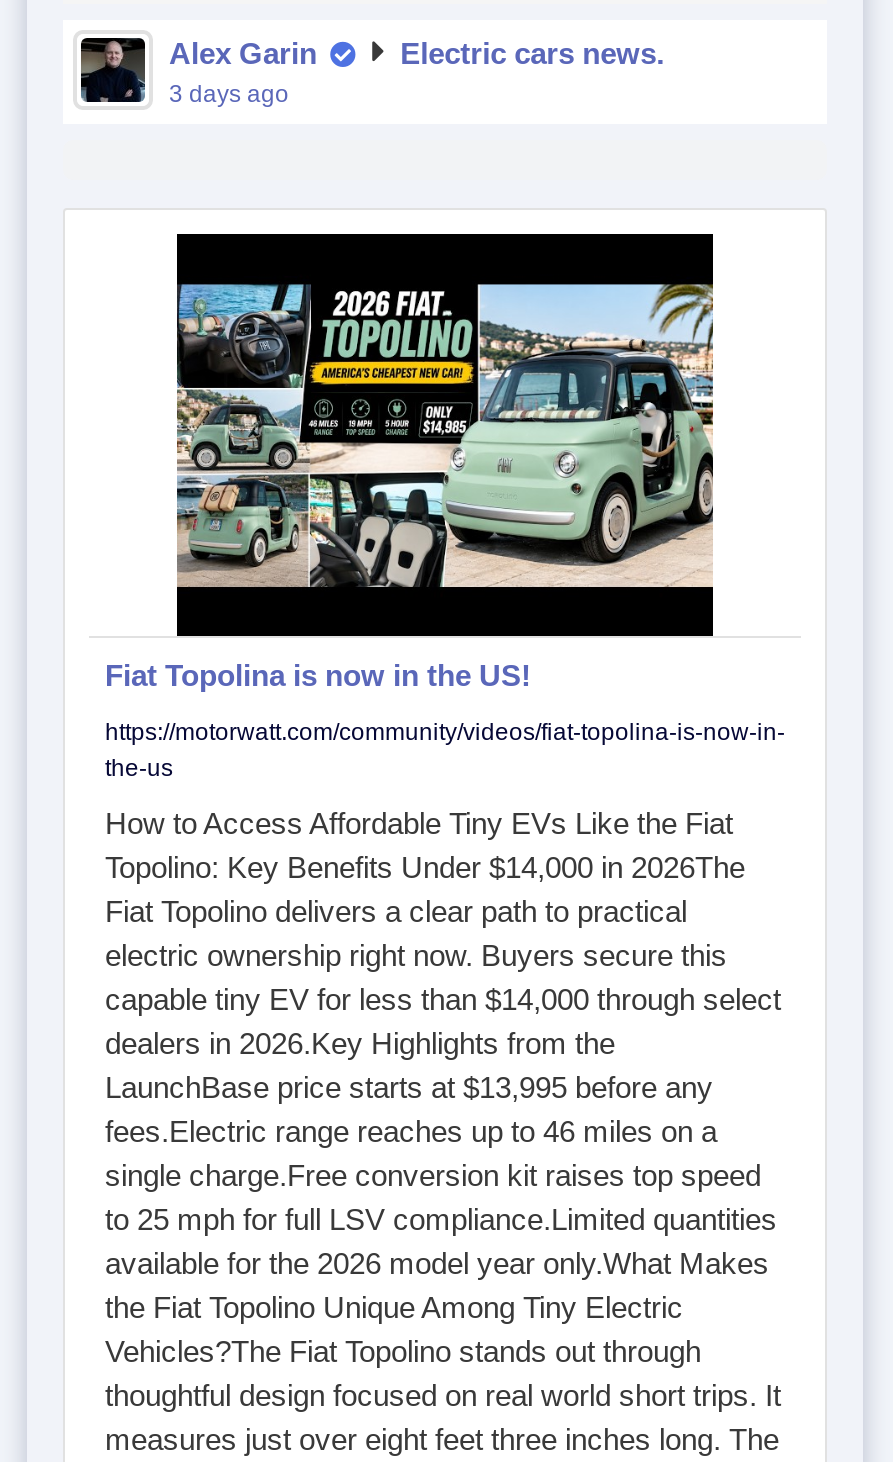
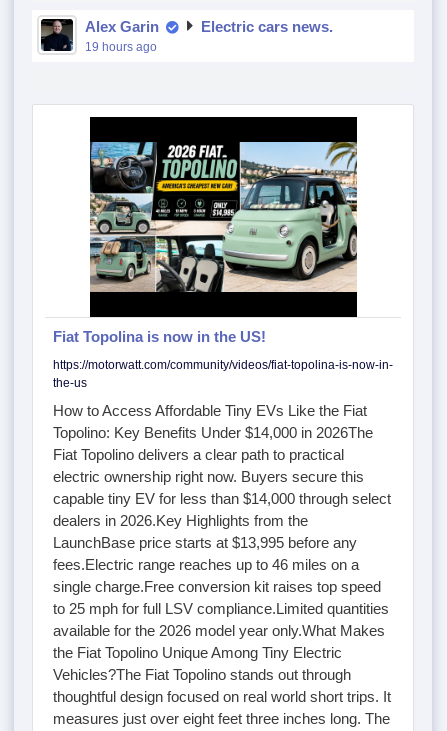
[169,80,289,108] 3 days ago -> [85,40,157,54] 19 hours ago

